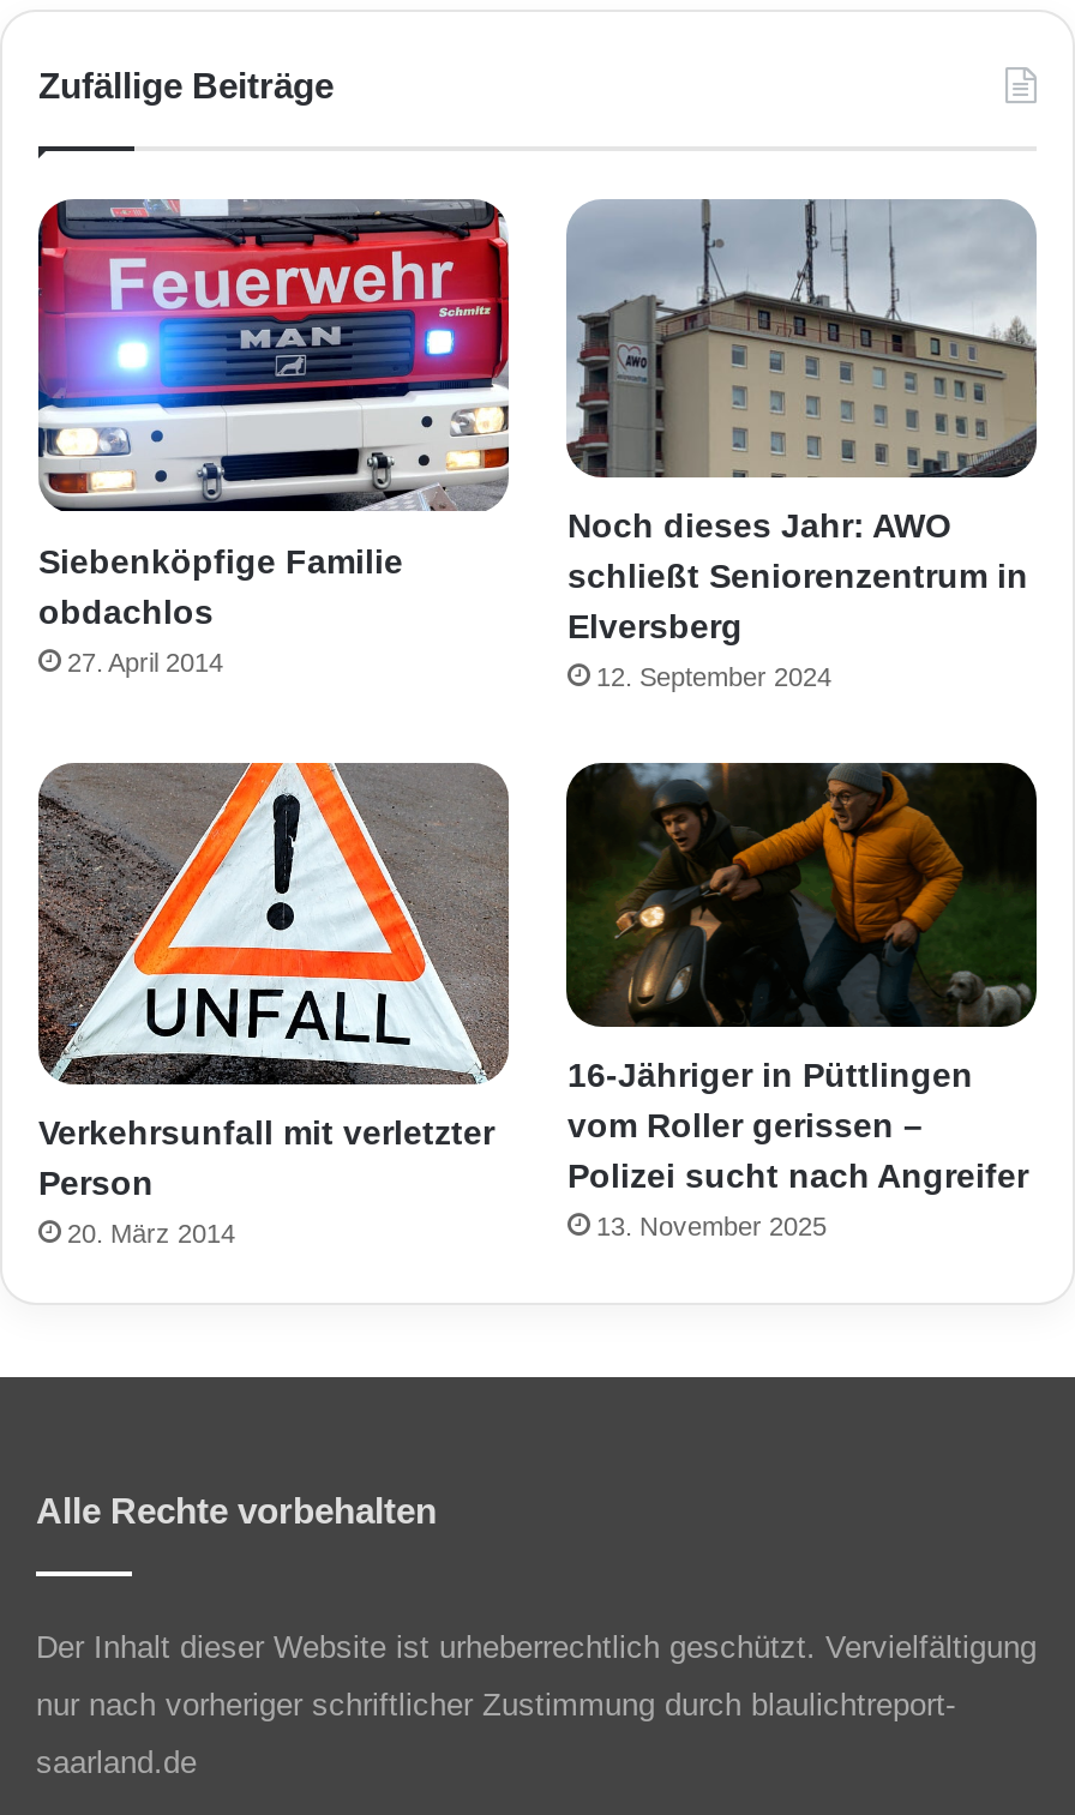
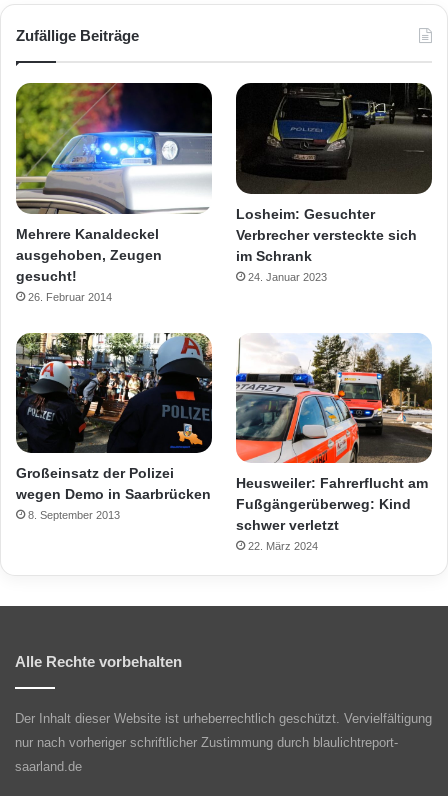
[36,197,511,676] [image] | Siebenköpfige Familie | obdachlos | 27. April 2014 -> [15,82,213,303] [image] | Mehrere Kanaldeckel | ausgehoben, Zeugen | gesucht! | 26. Februar 2014
[566,197,1037,690] [image] | Noch dieses Jahr: AWO | schließt Seniorenzentrum in | Elversberg | 12. September 2024 -> [236,82,433,283] [image] | Losheim: Gesuchter | Verbrecher versteckte sich | im Schrank | 24. Januar 2023
[38,761,511,1247] [image] | Verkehrsunfall mit verletzter | Person | 20. März 2014 -> [16,332,213,520] [image] | Großeinsatz der Polizei | wegen Demo in Saarbrücken | 8. September 2013
[564,761,1039,1240] [image] | 16-Jähriger in Püttlingen | vom Roller gerissen – | Polizei sucht nach Angreifer | 13. November 2025 -> [235,333,433,552] [image] | Heusweiler: Fahrerflucht am | Fußgängerüberweg: Kind | schwer verletzt | 22. März 2024

